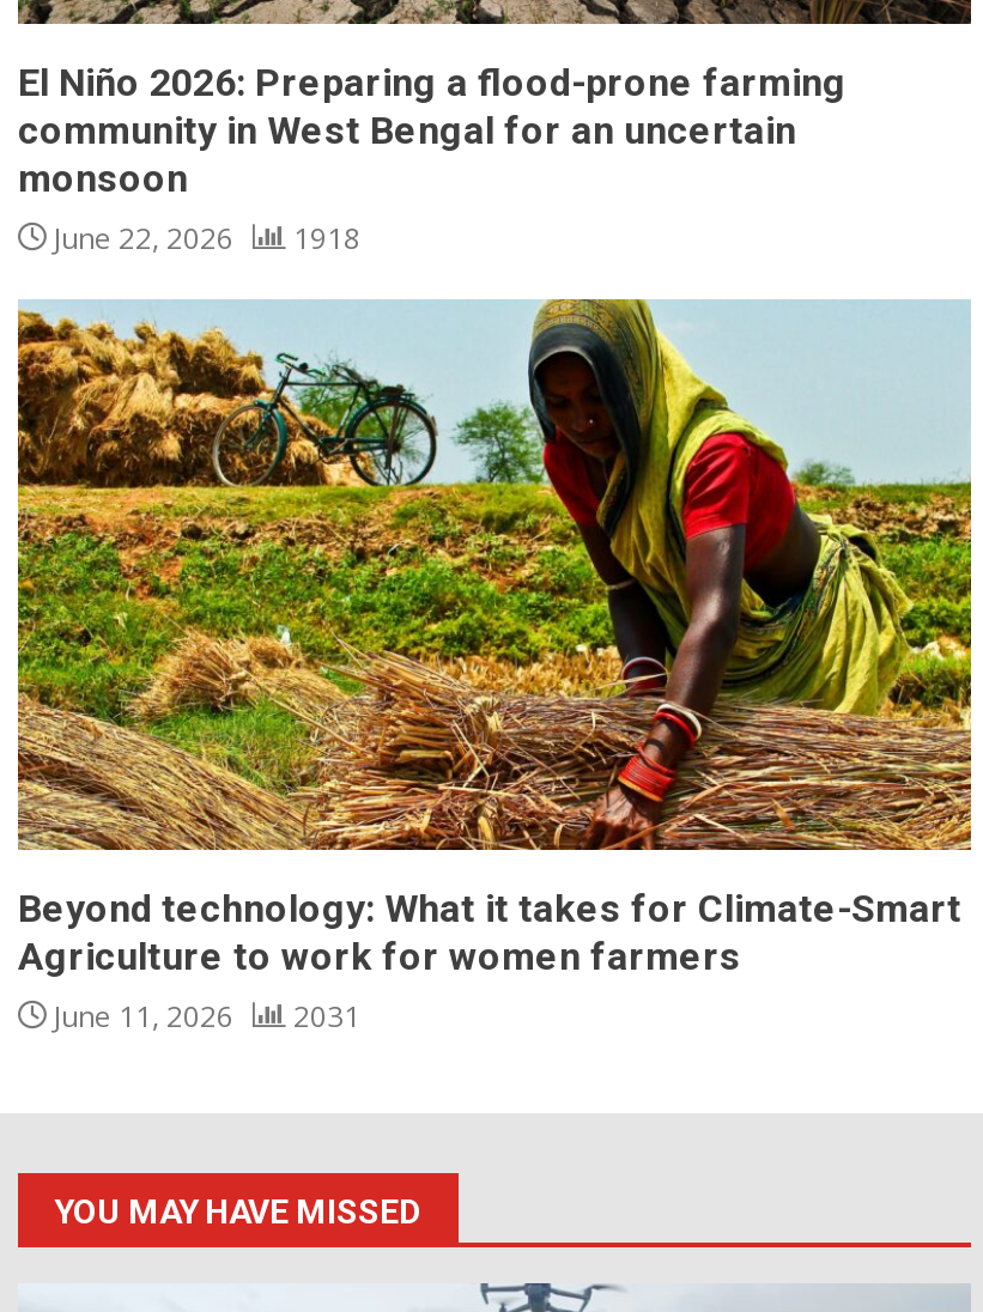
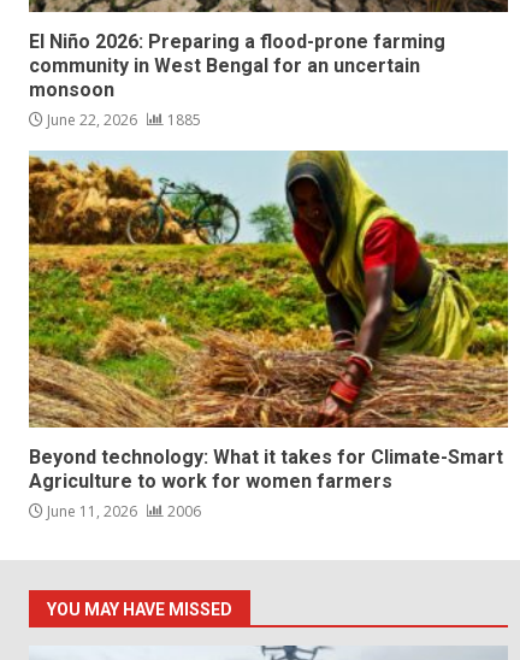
[47,218,360,259] June 22, 2026 1918 -> [43,110,201,130] June 22, 2026 1885
[47,996,360,1037] June 11, 2026 2031 -> [43,501,201,522] June 11, 2026 2006

